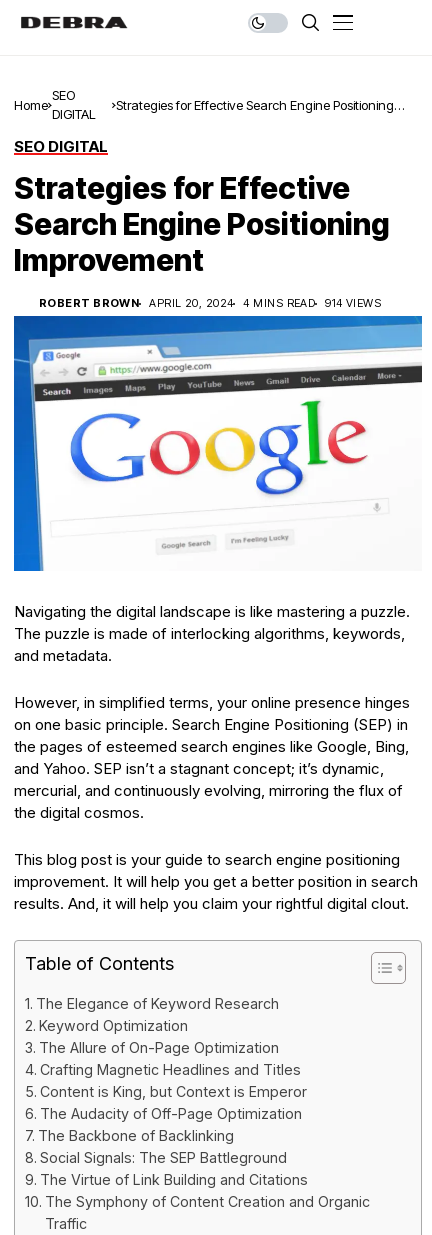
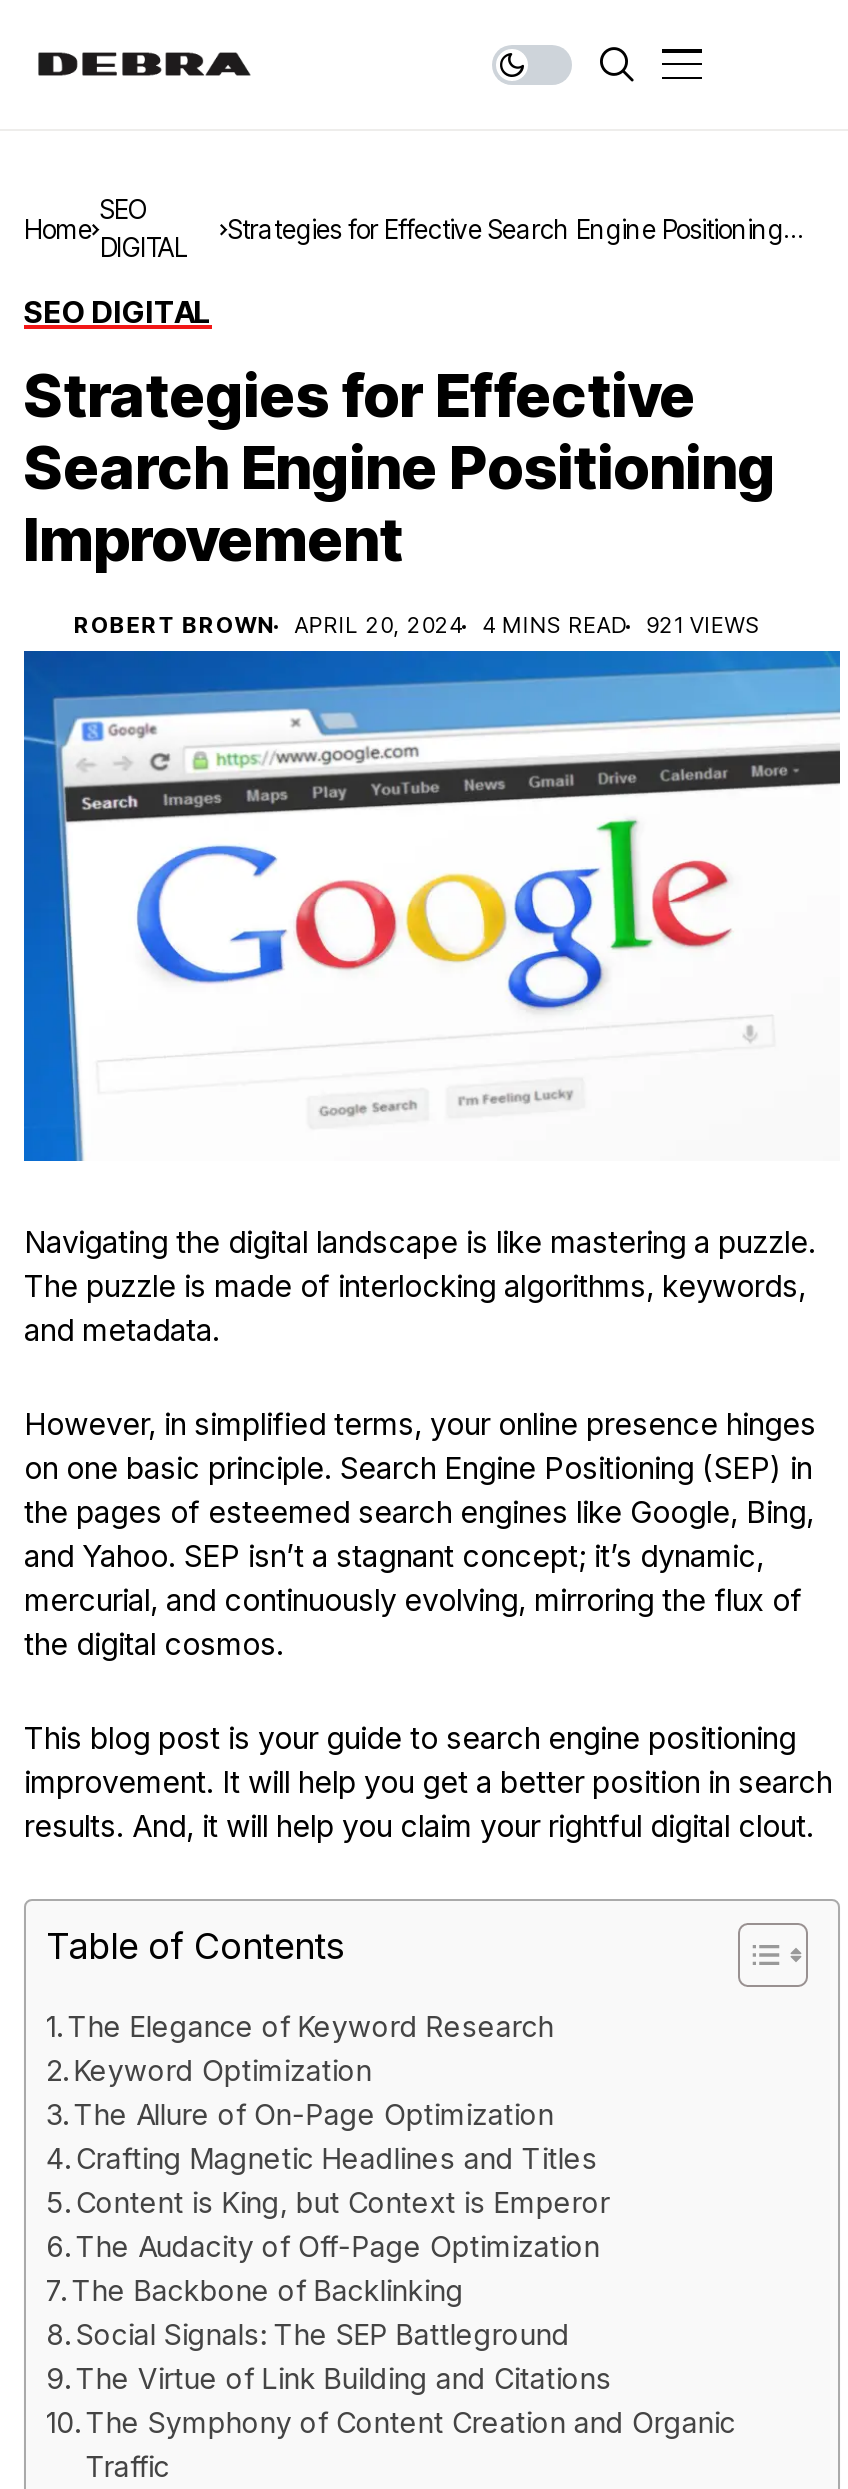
[39,296,381,310] ROBERT BROWN APRIL 20, 2024 4 MINS READ 914 VIEWS -> [74,611,761,639] ROBERT BROWN APRIL 20, 2024 4 MINS READ 921 VIEWS

